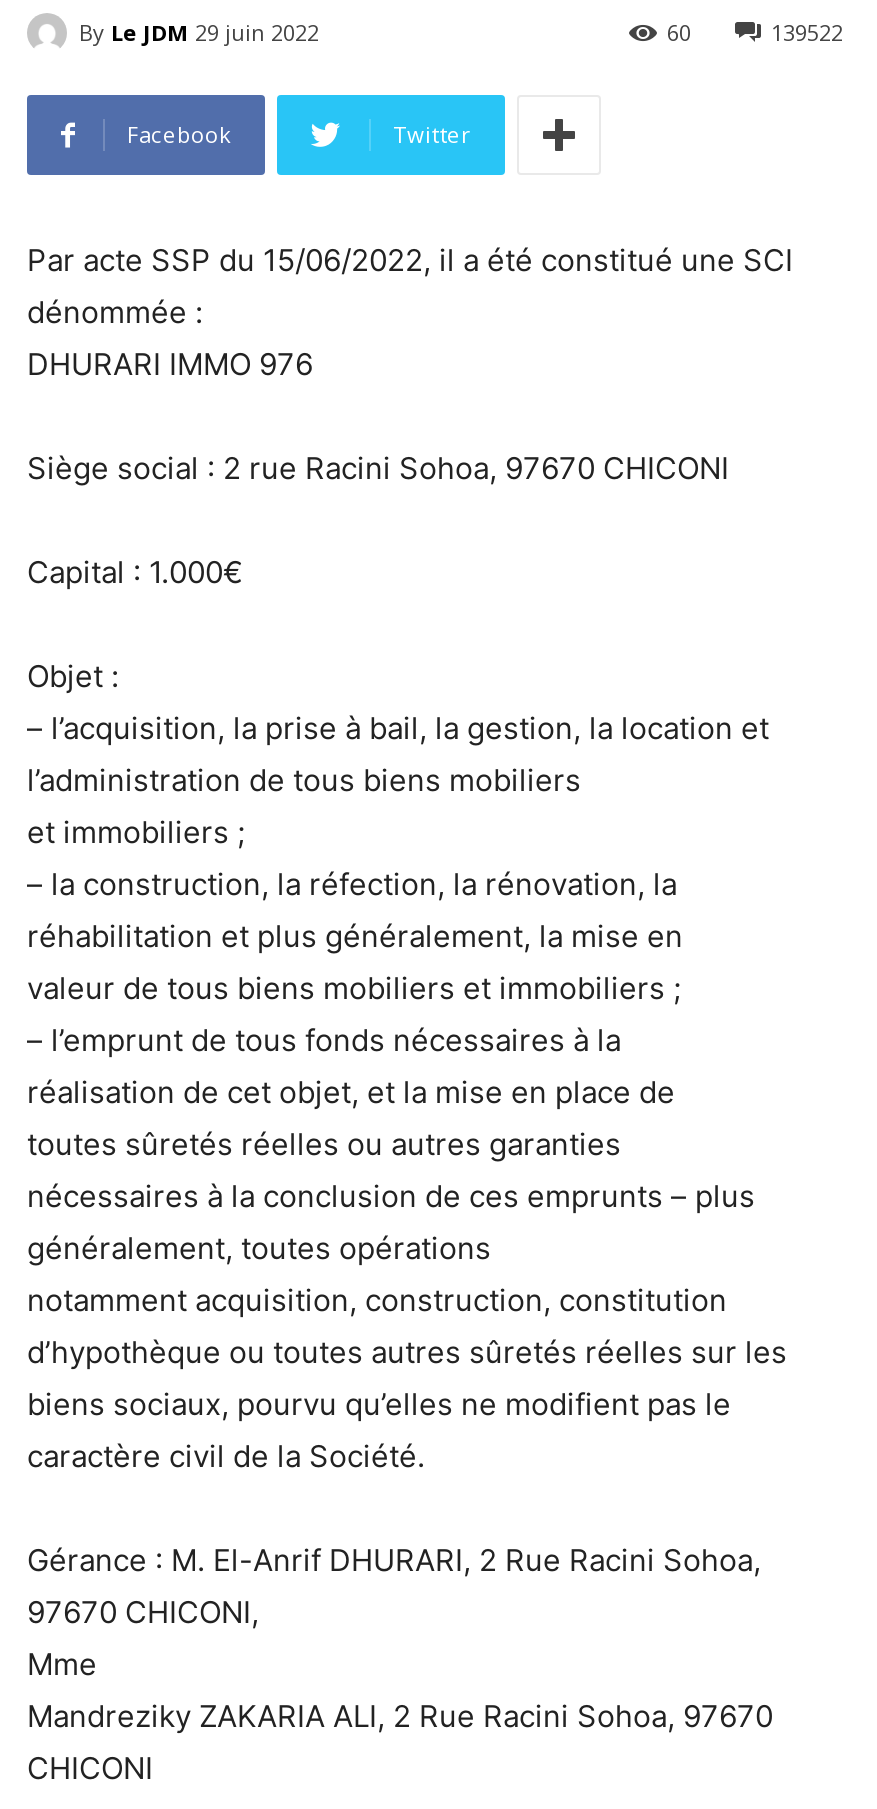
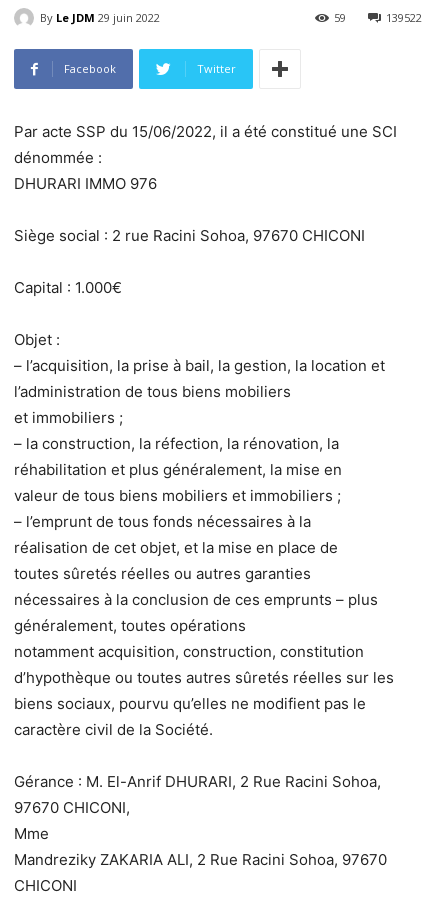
[667,17,691,47] 60 -> [334,10,346,25] 59

